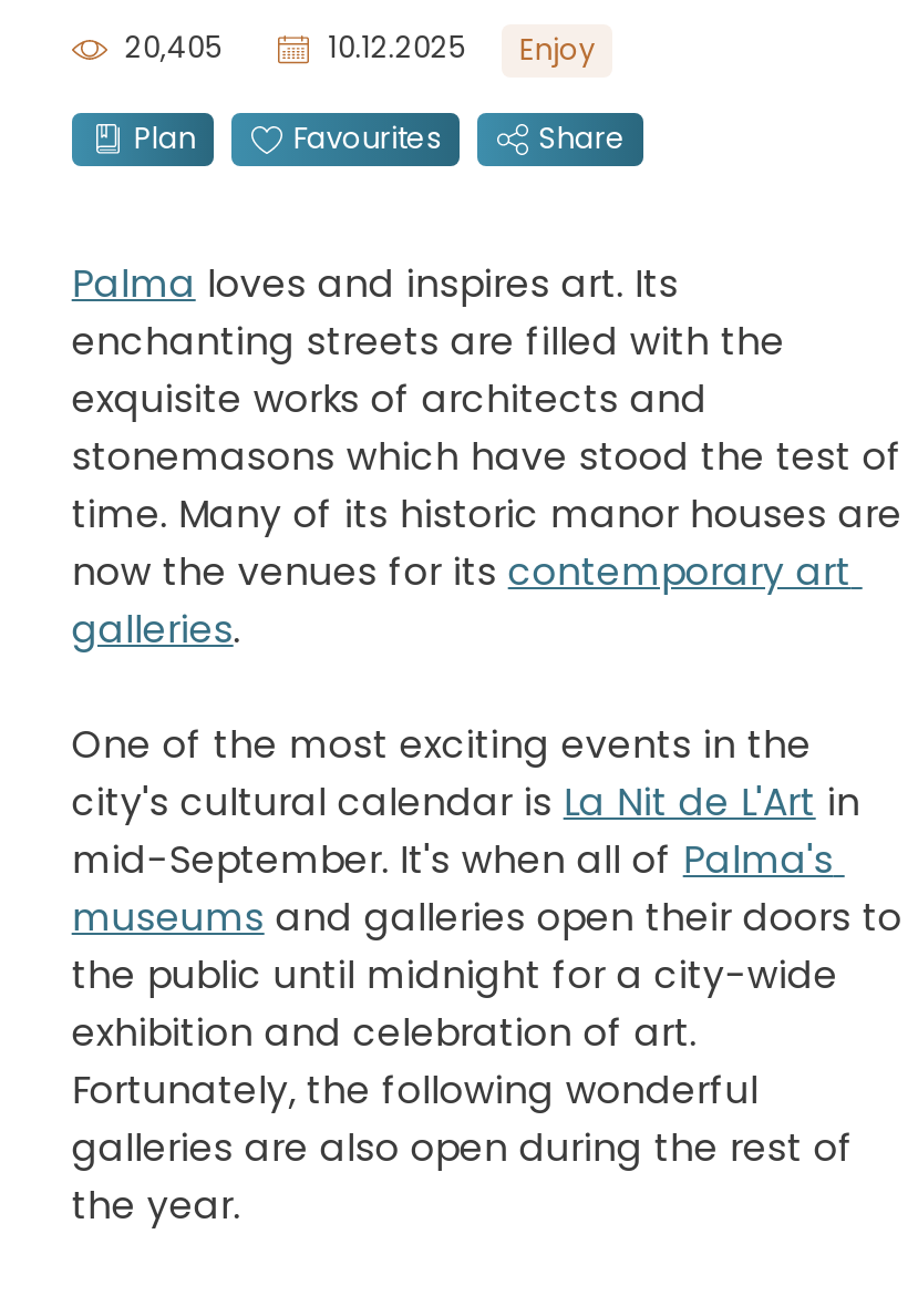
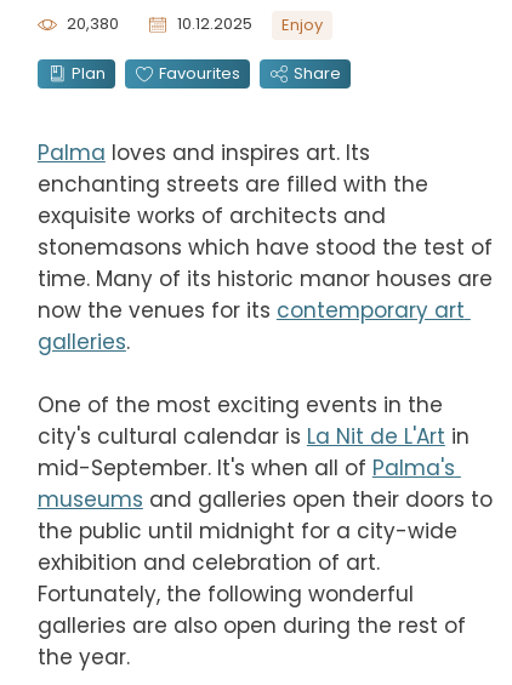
[125,25,222,68] 20,405 -> [66,12,119,35] 20,380

